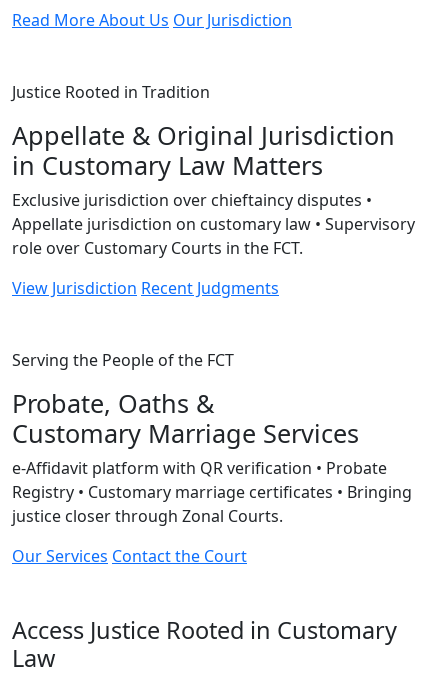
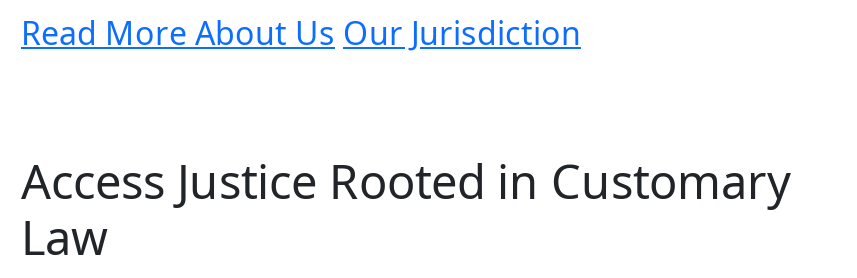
[12,81,415,567] Justice Rooted in Tradition | Appellate & Original Jurisdiction | in Customary Law Matters | Exclusive jurisdiction over chieftaincy disputes • | Appellate jurisdiction on customary law • Supervisory | role over Customary Courts in the FCT. | View Jurisdiction Recent Judgments | Serving the People of the FCT | Probate, Oaths & | Customary Marriage Services | e-Affidavit platform with QR verification • Probate | Registry • Customary marriage certificates • Bringing | justice closer through Zonal Courts. | Our Services Contact the Court -> none

